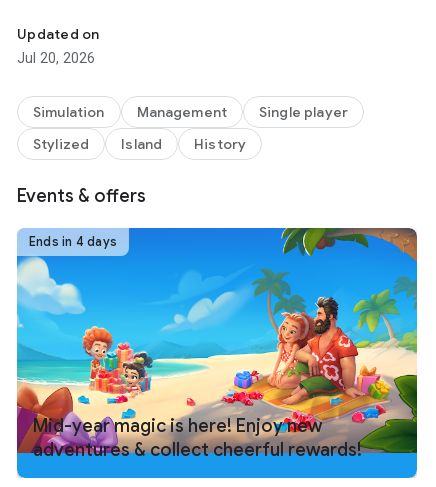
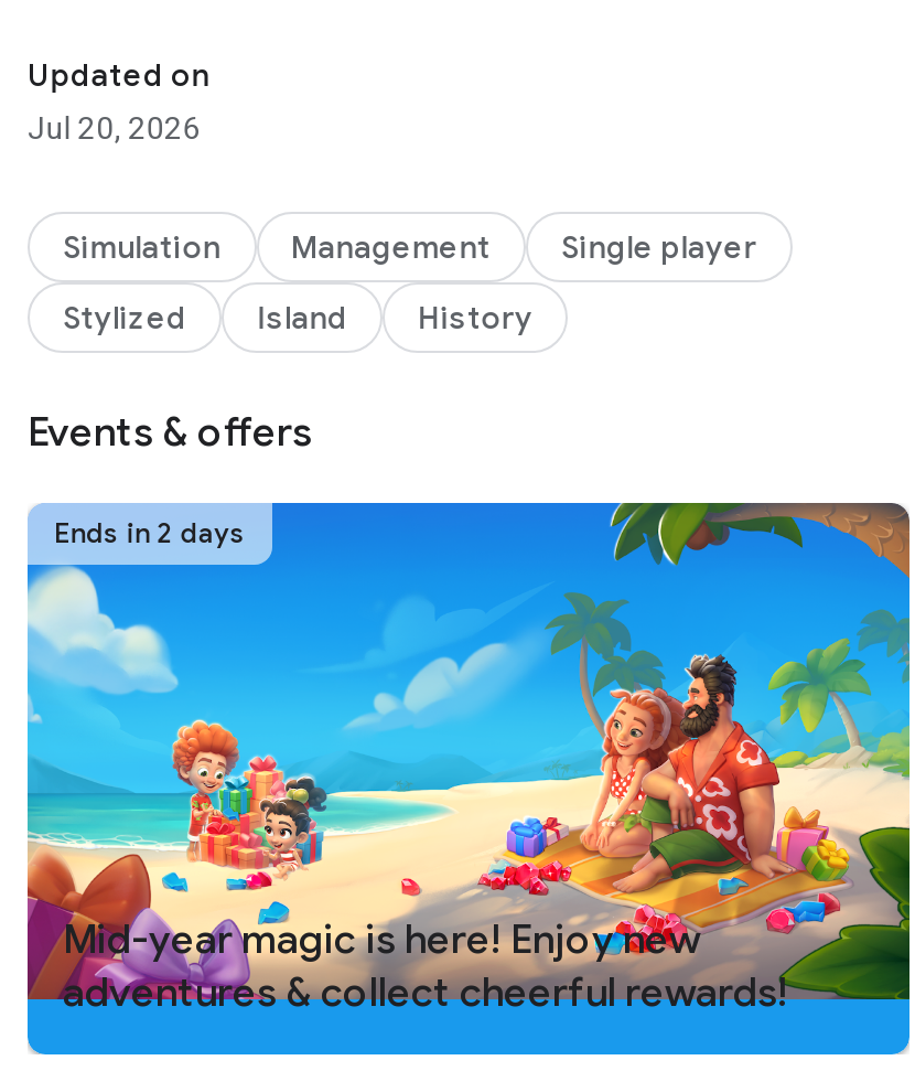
[29,234,117,250] Ends in 4 days -> [54,516,246,551] Ends in 2 days

